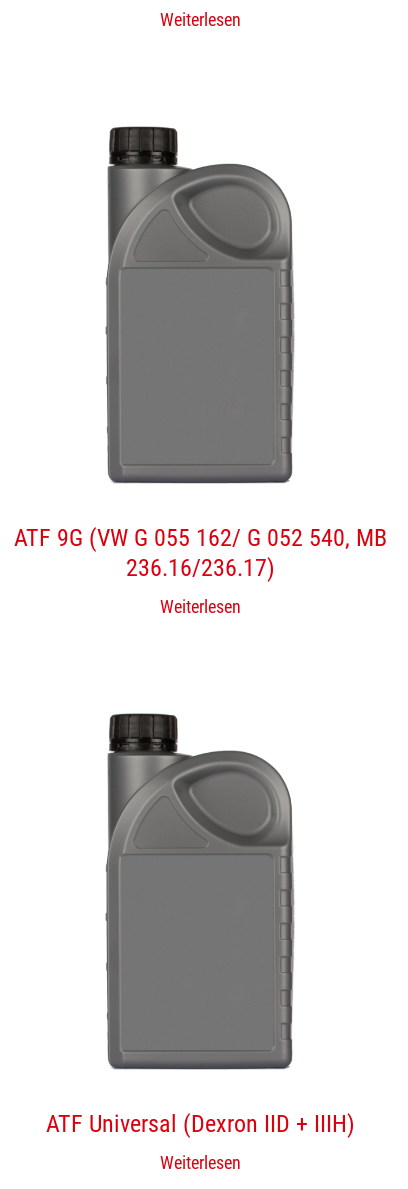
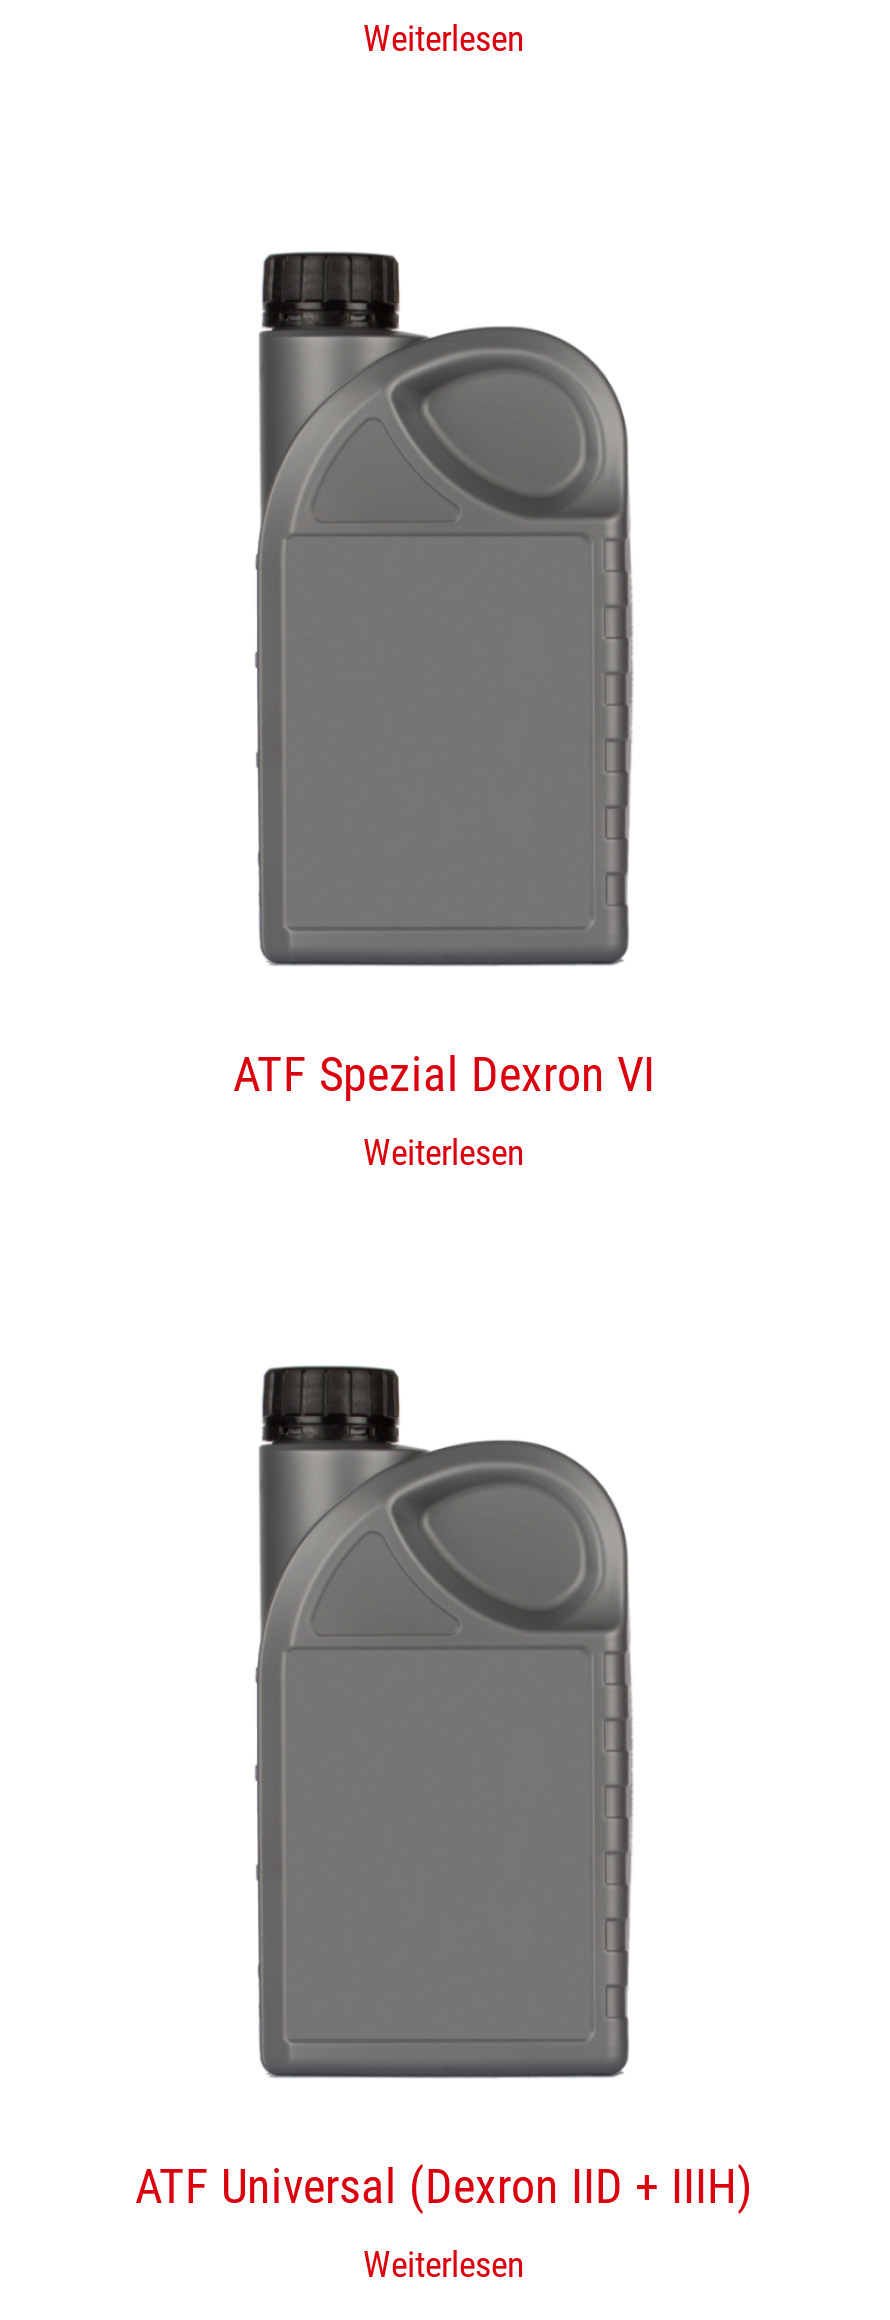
[13,523,386,581] ATF 9G (VW G 055 162/ G 052 540, MB | 236.16/236.17) -> [233,1046,655,1102] ATF Spezial Dexron VI

